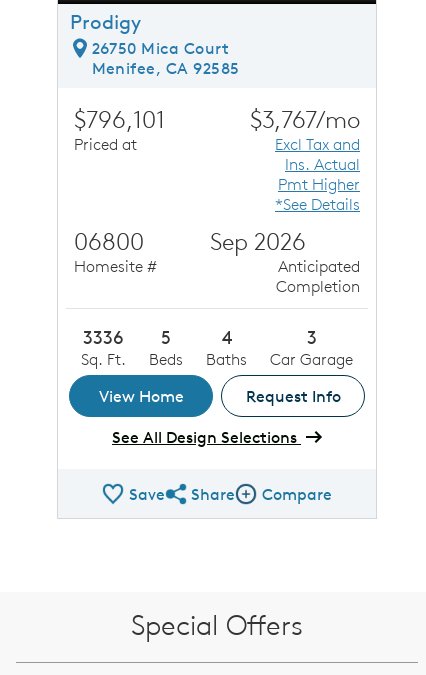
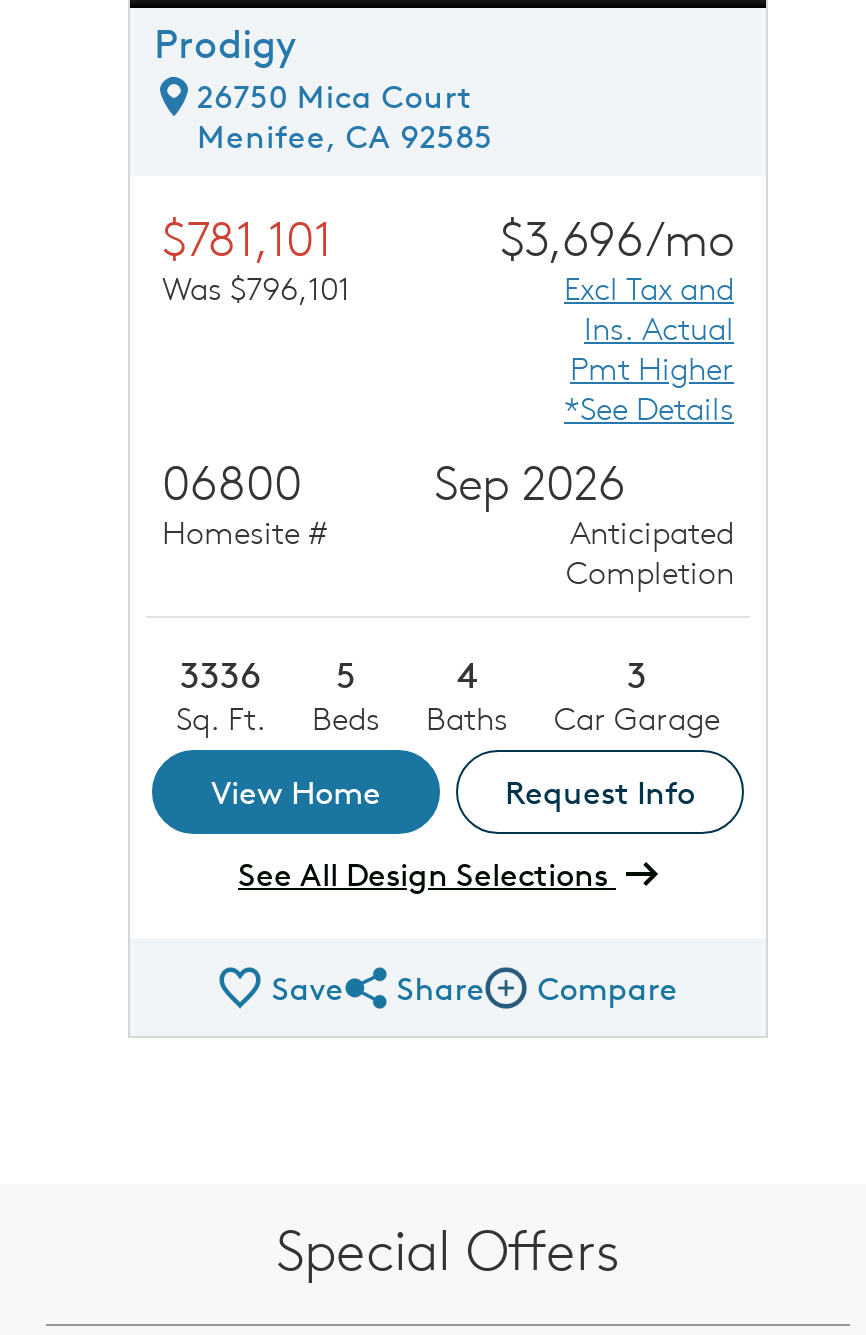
[74,104,165,154] $796,101 | Priced at -> [162,208,350,308] $781,101 | Was $796,101
[250,104,360,134] $3,767/mo -> [500,208,734,268] $3,696/mo

